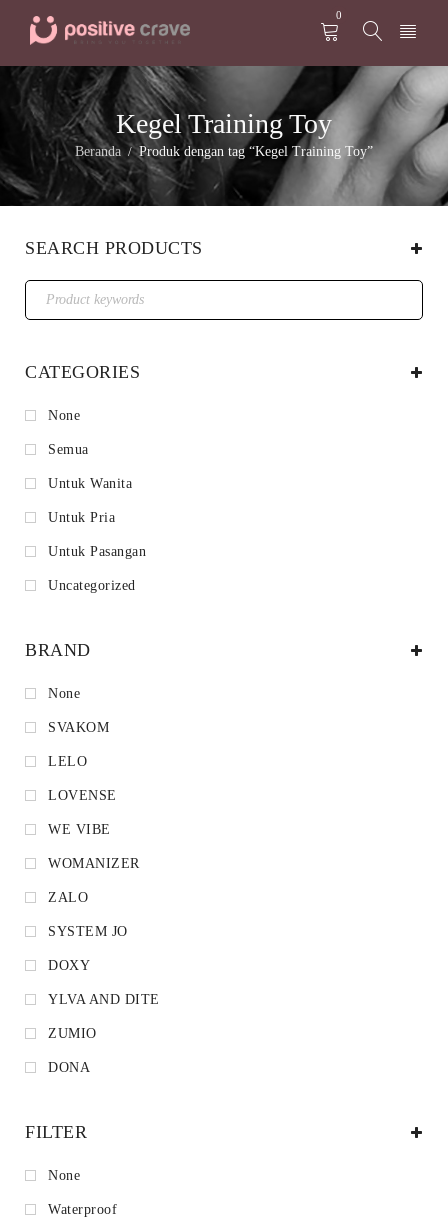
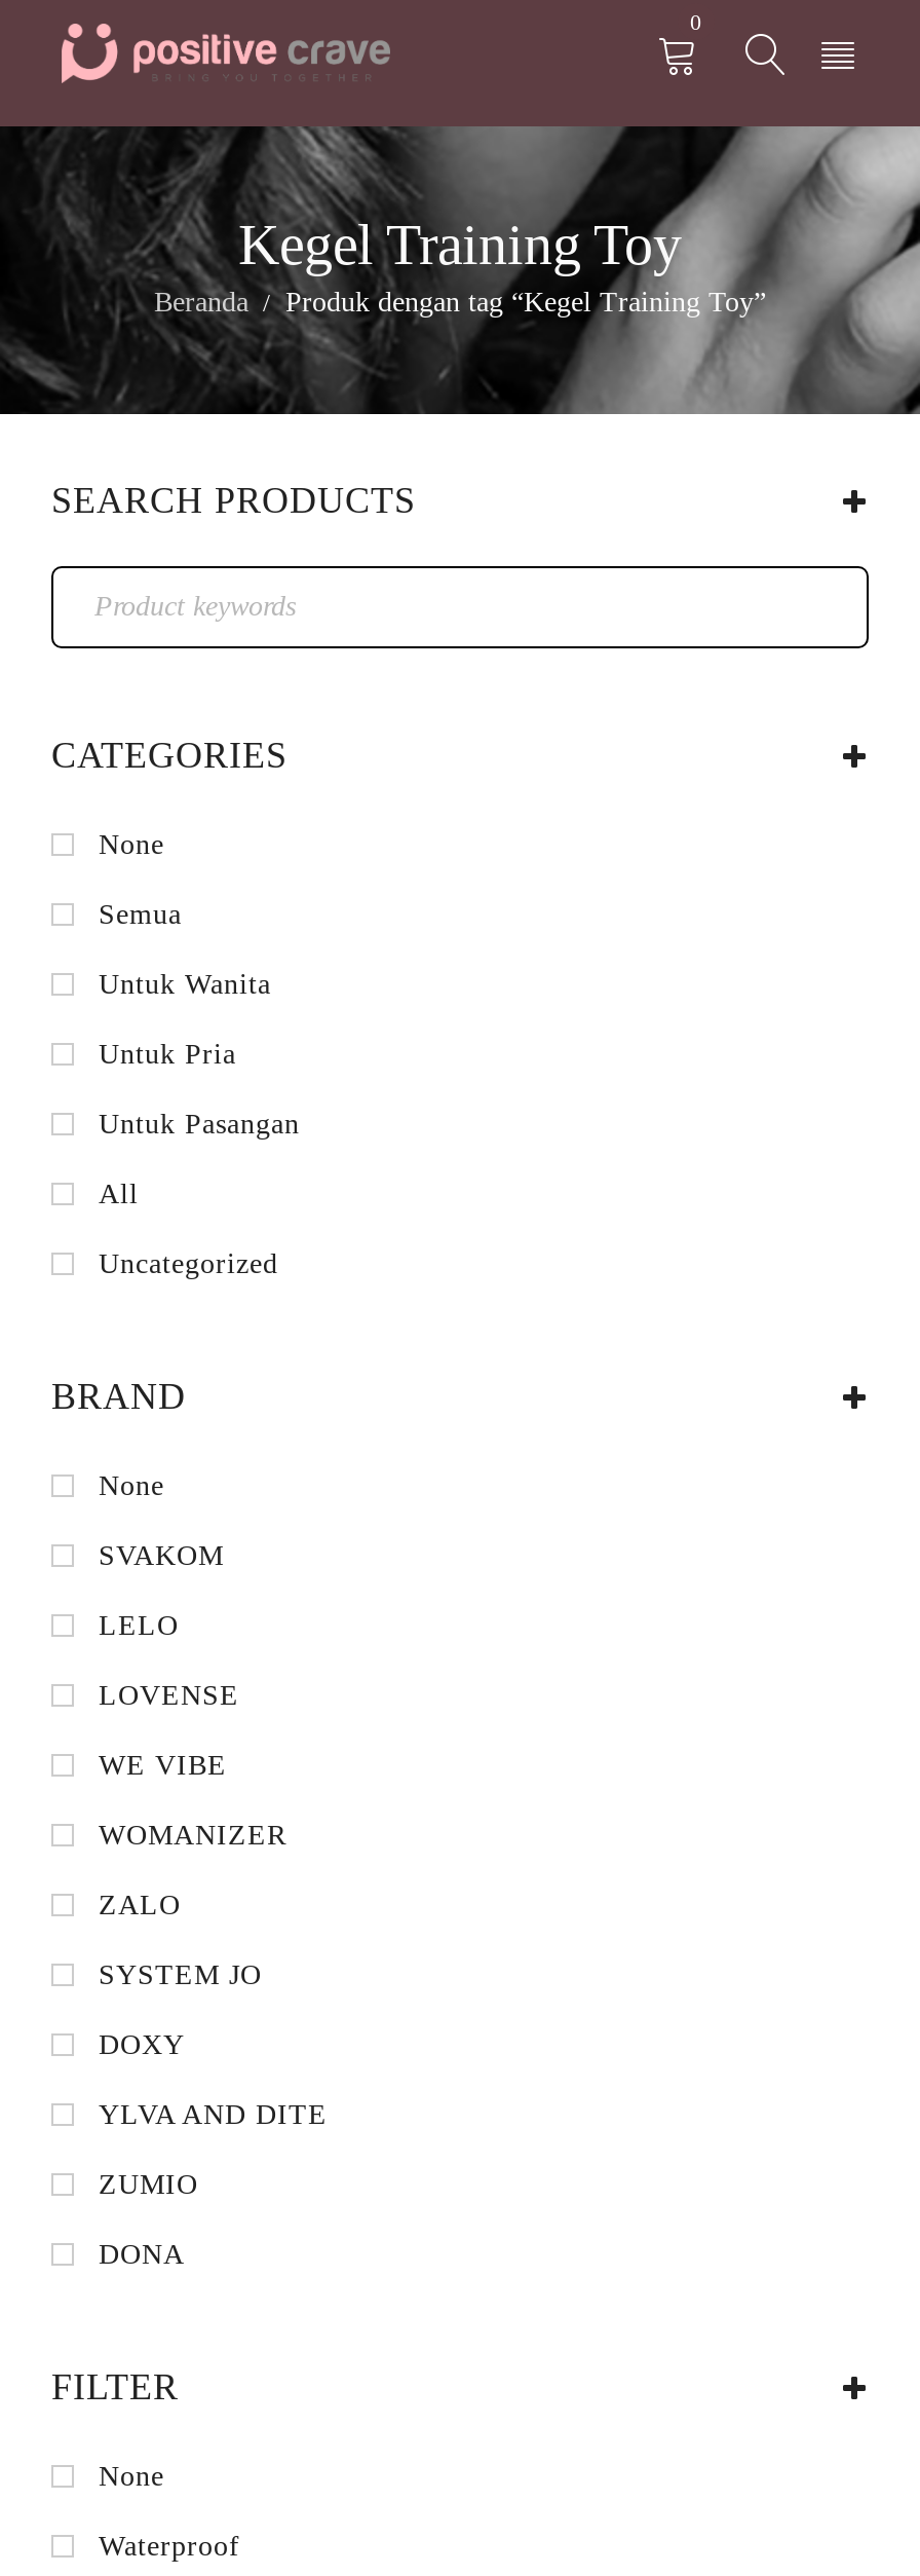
none -> [99,1179,139,1209] All

